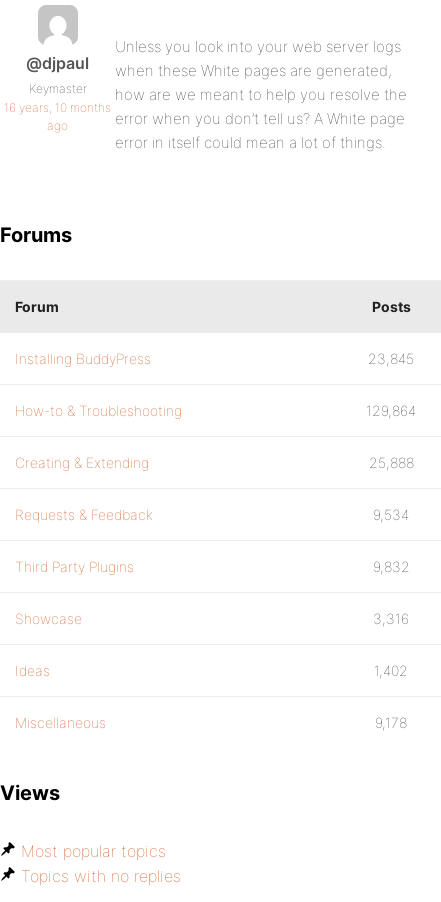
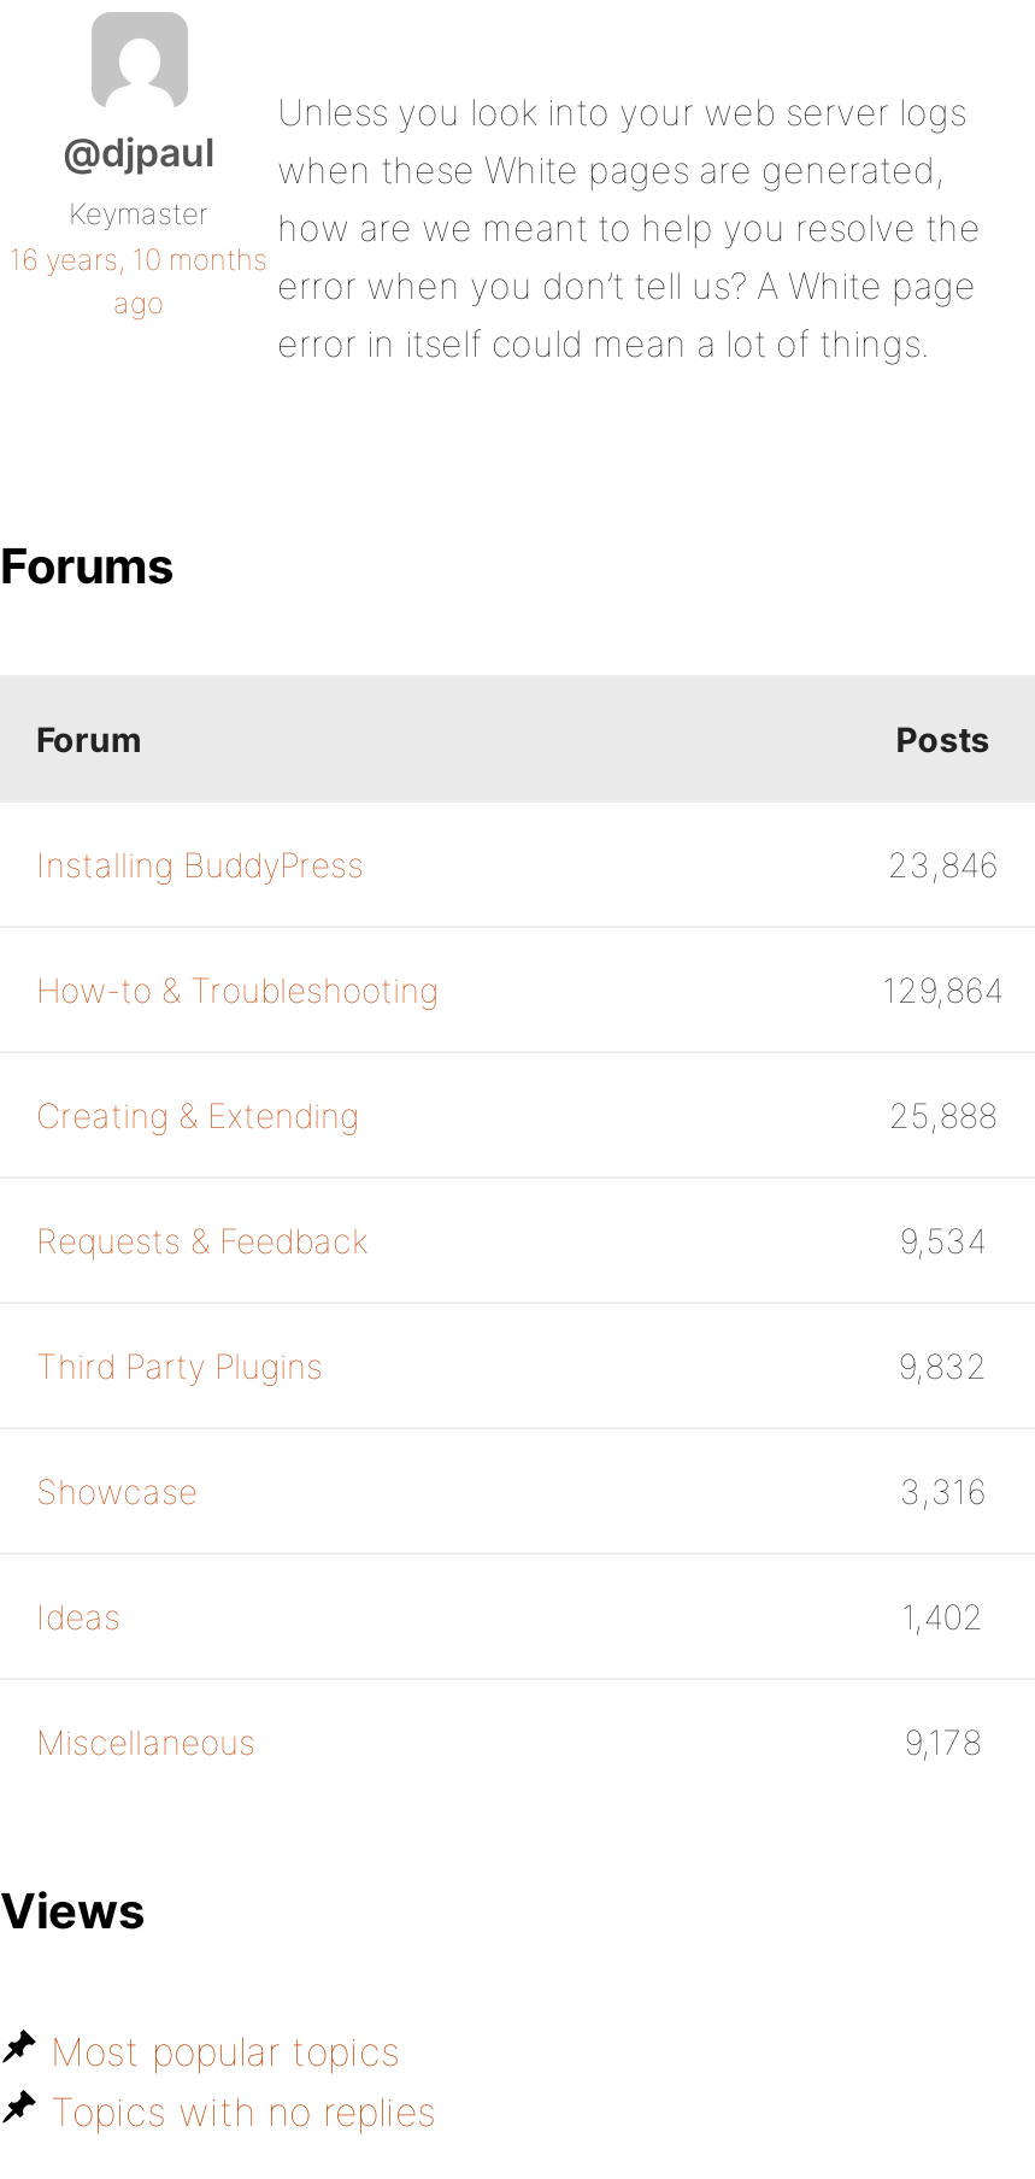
[368,350,414,367] 23,845 -> [887,844,998,885] 23,846

